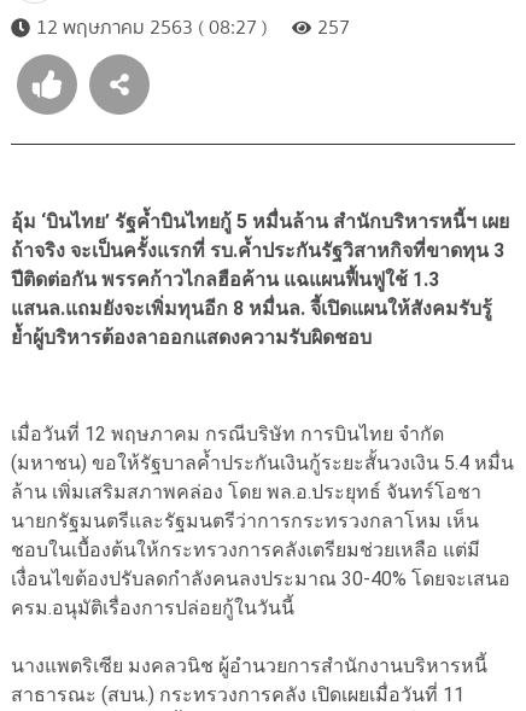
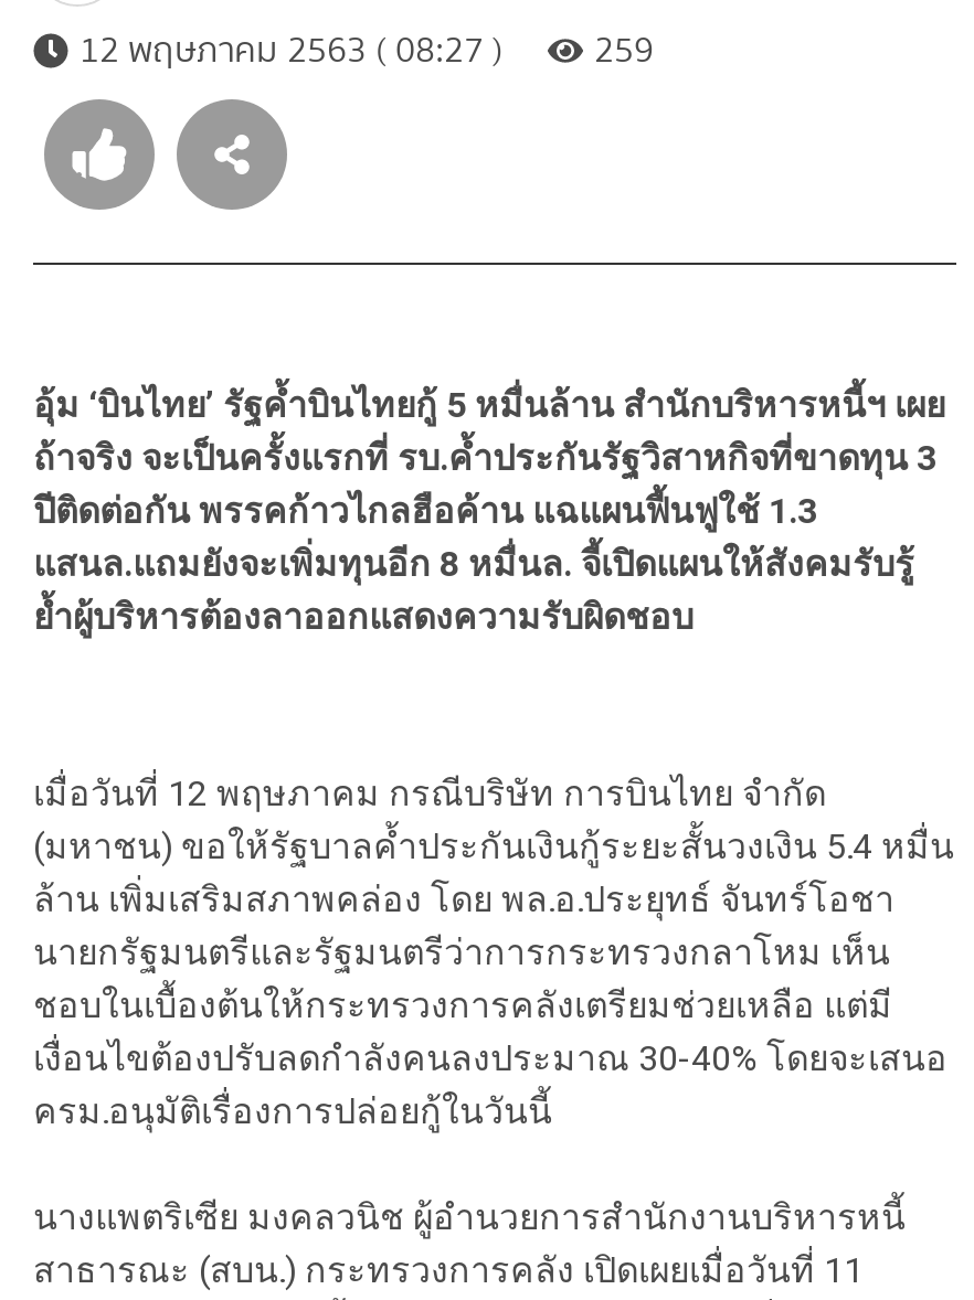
[36,13,350,41] 12 พฤษภาคม 2563 ( 08:27 ) 257 -> [80,24,654,75] 12 พฤษภาคม 2563 ( 08:27 ) 259

